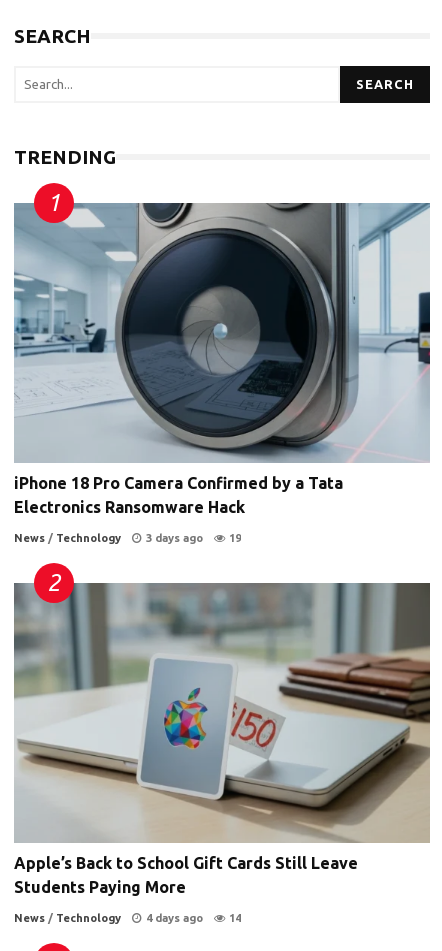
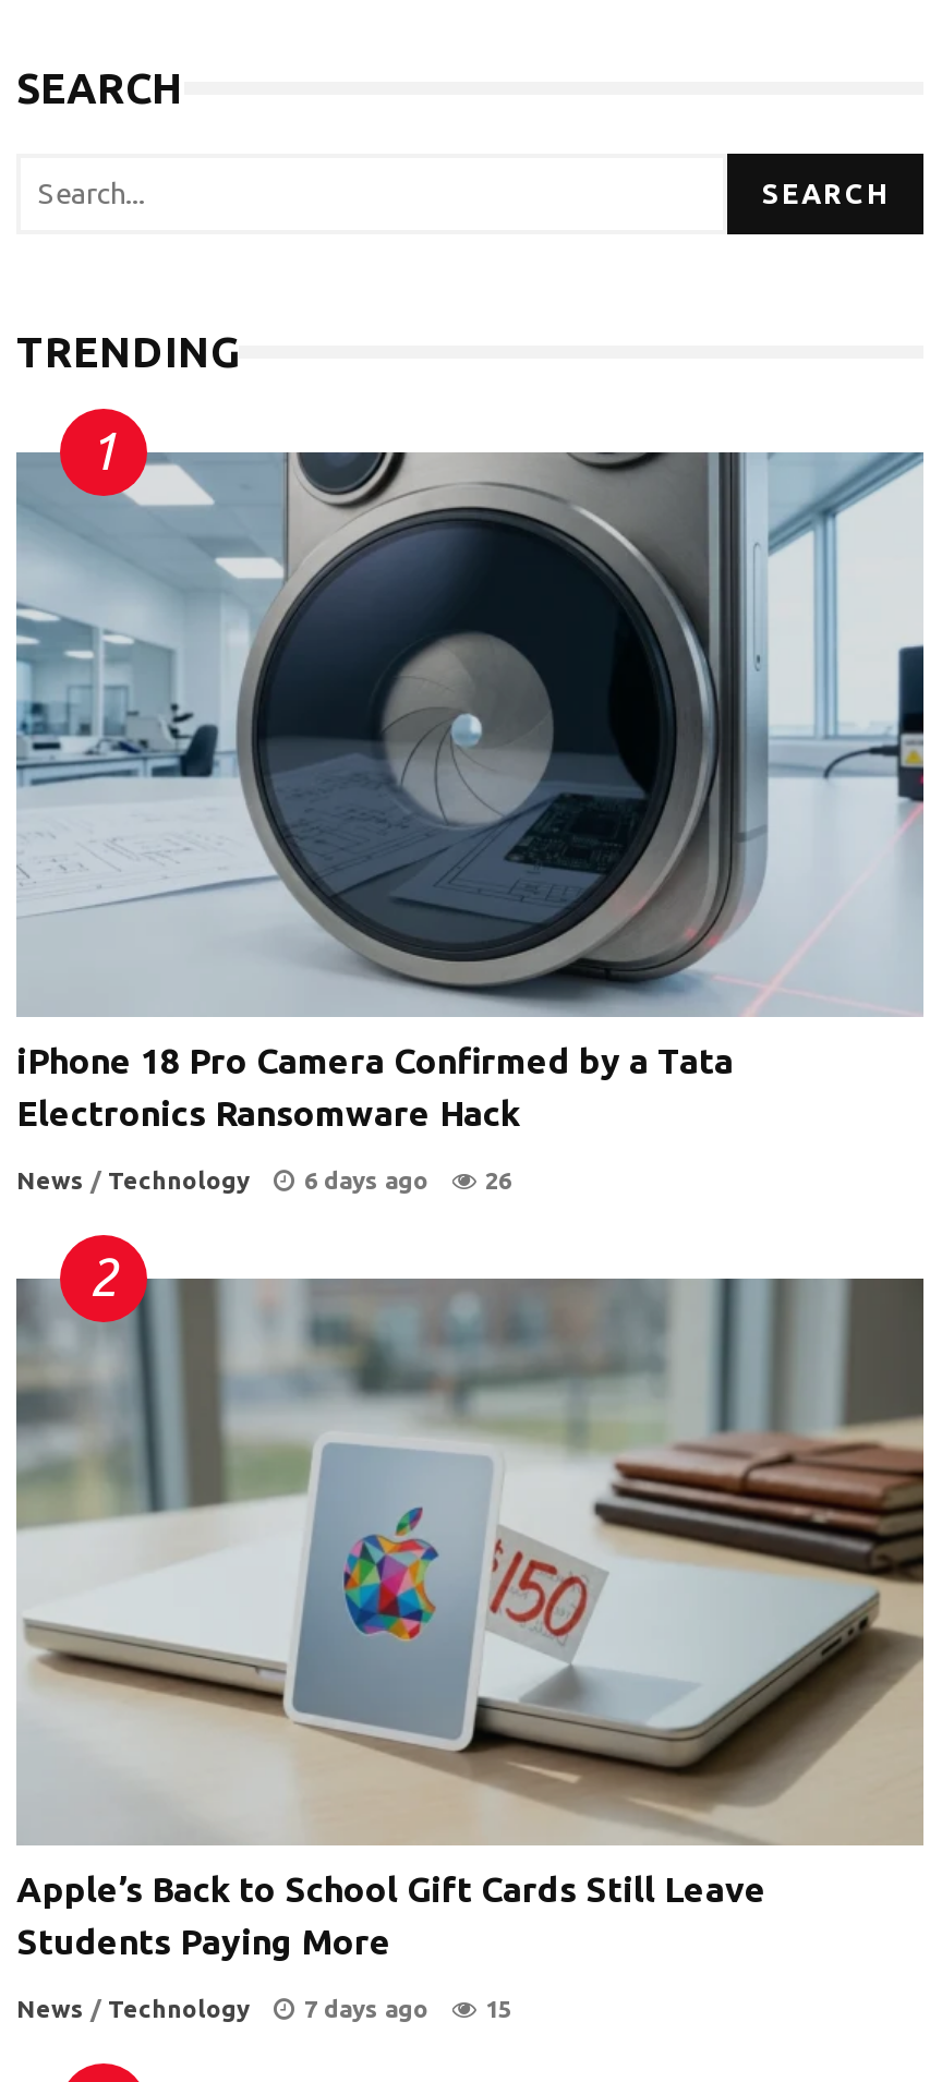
[146,532,203,544] 3 days ago -> [304,1169,428,1195] 6 days ago
[229,532,241,544] 19 -> [485,1169,511,1195] 26
[146,912,241,924] 4 days ago | 14 -> [304,1997,511,2023] 7 days ago | 15

